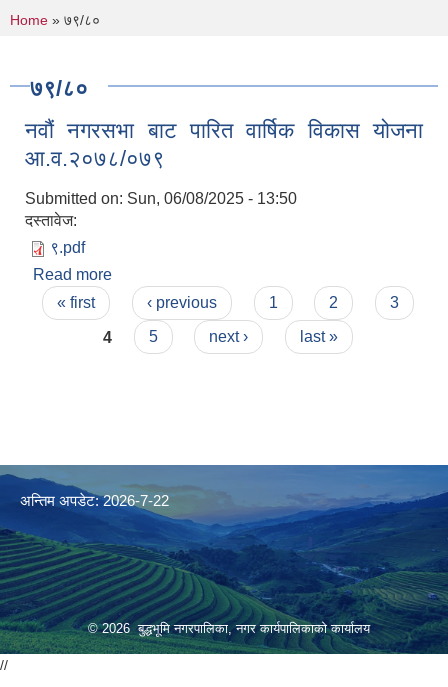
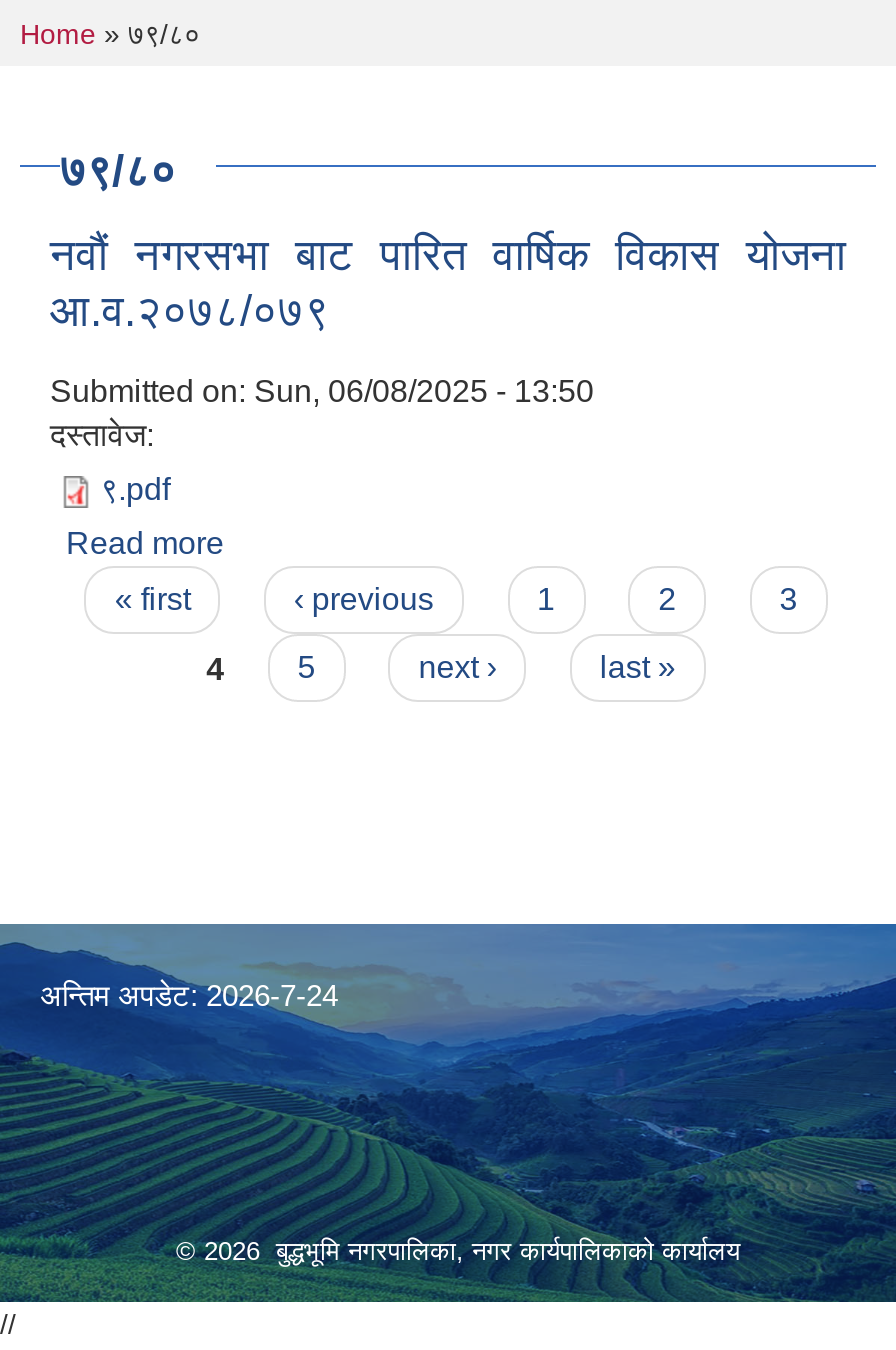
[20,492,169,509] अन्तिम अपडेट: 2026-7-22 -> [40,979,338,1013] अन्तिम अपडेट: 2026-7-24

